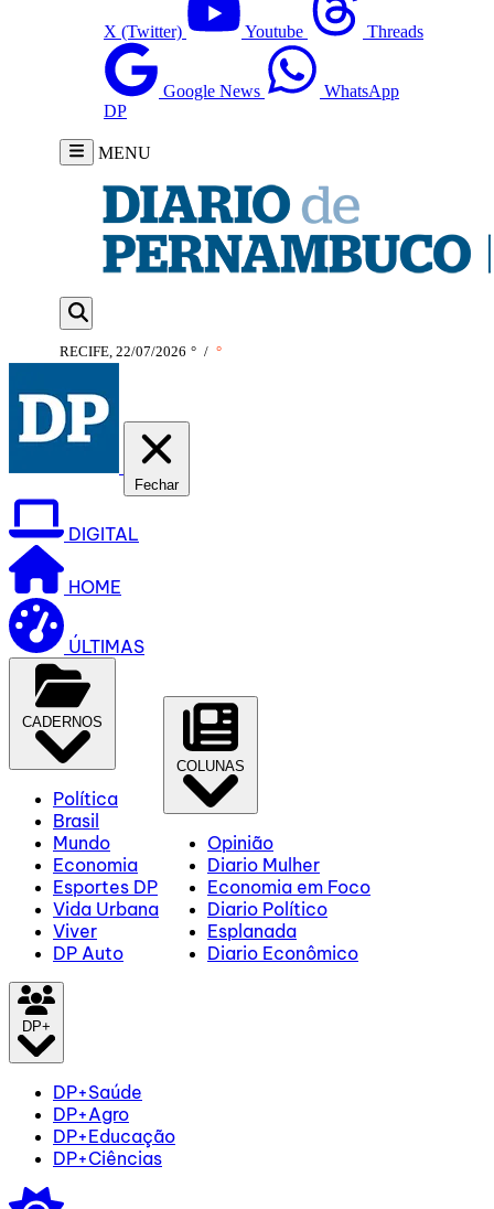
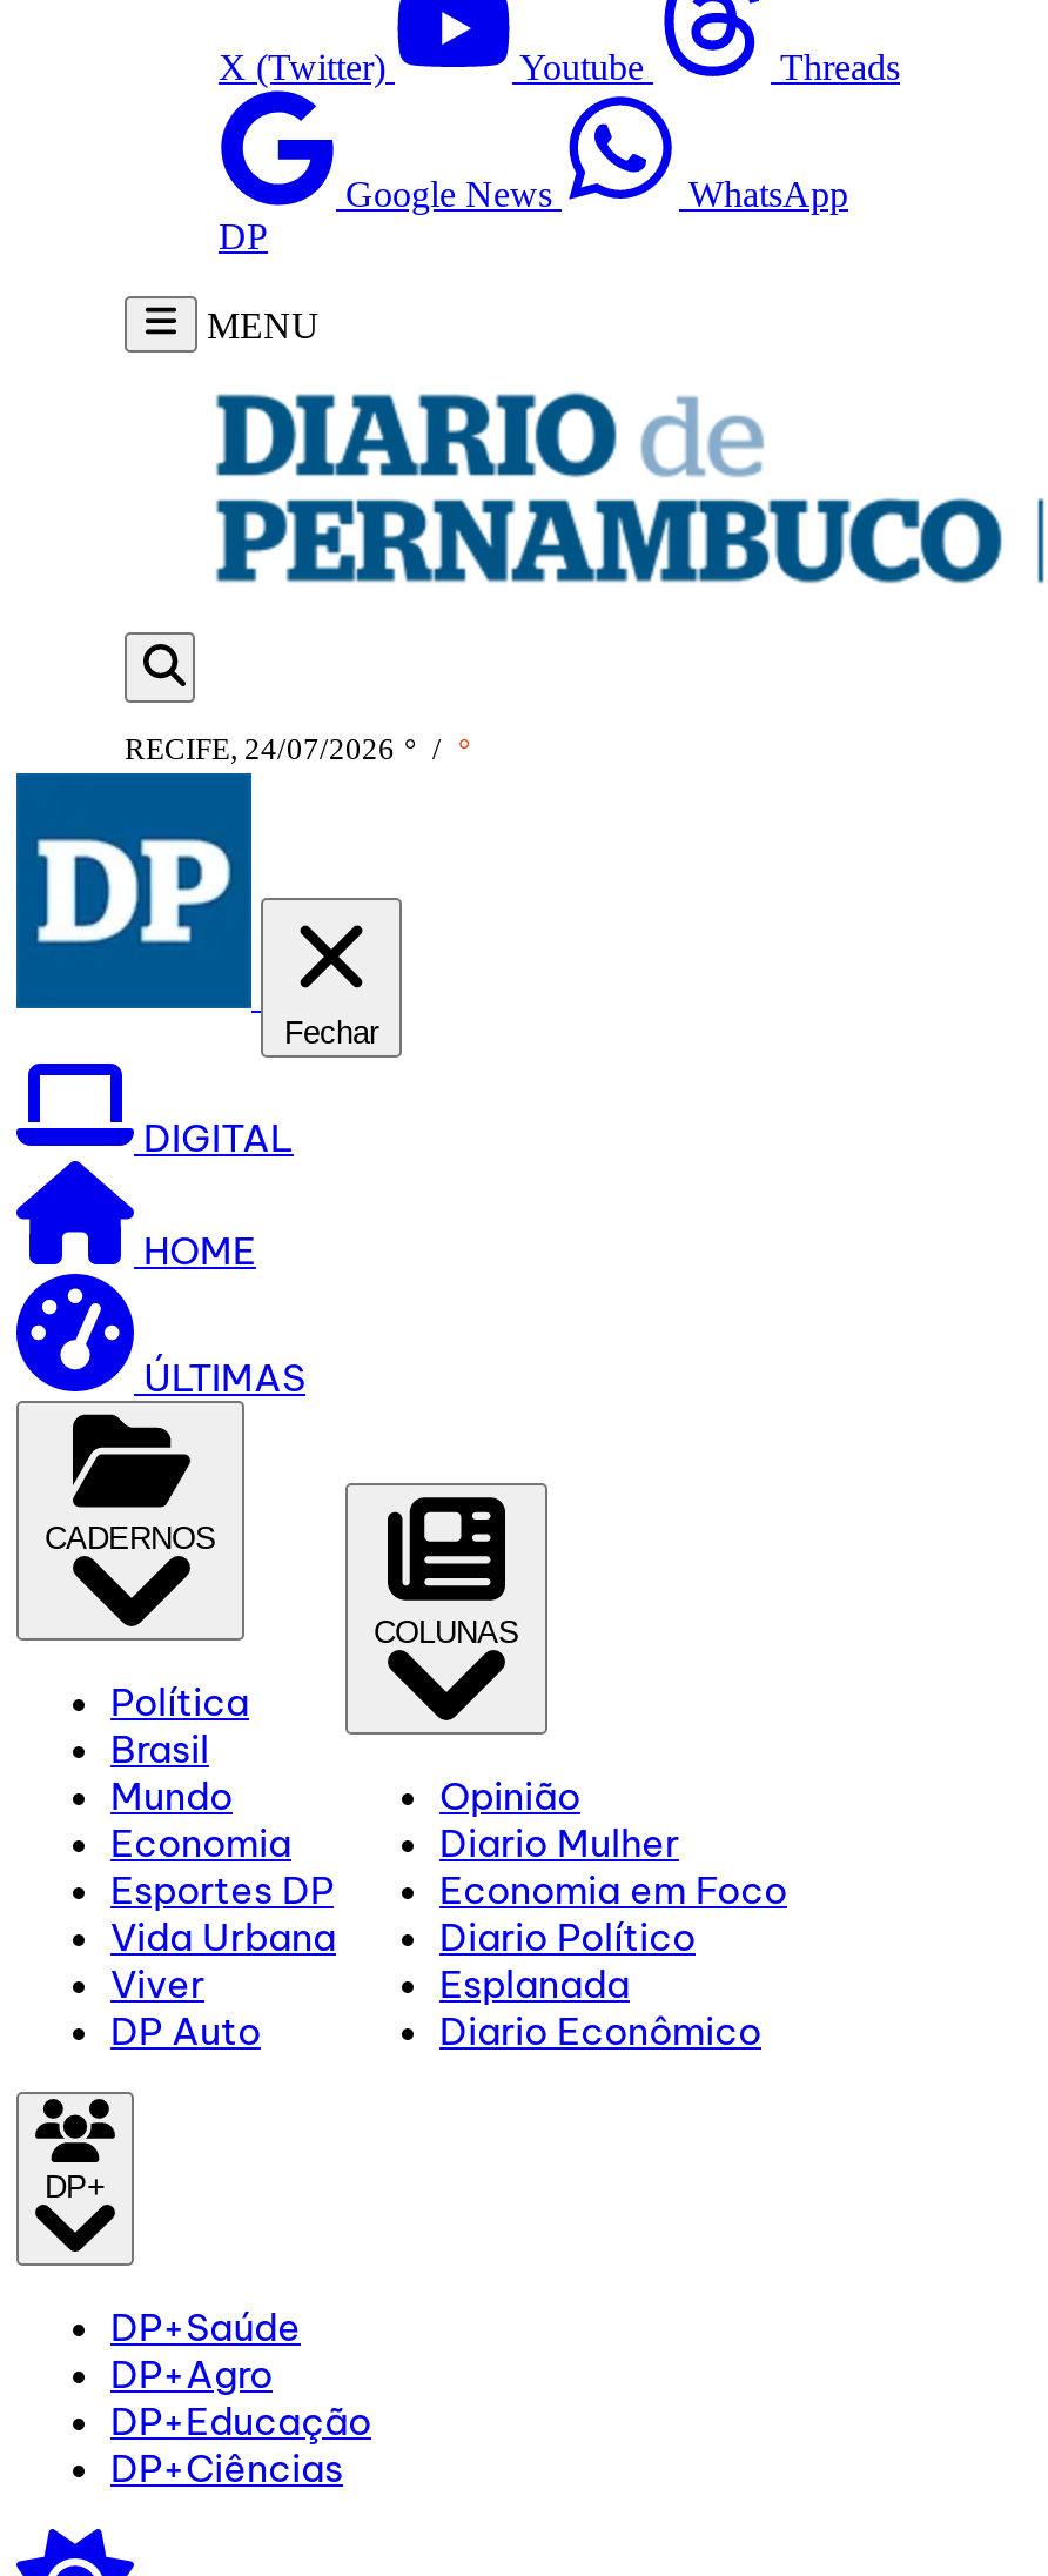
[60,343,222,360] RECIFE, 22/07/2026 ° / ° -> [125,731,470,766] RECIFE, 24/07/2026 ° / °

